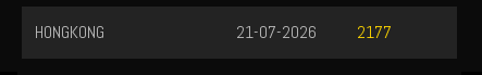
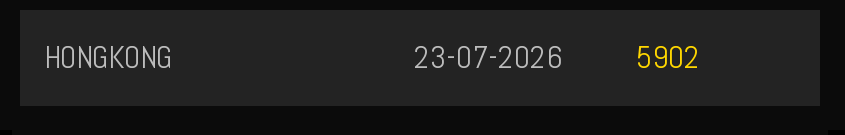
[236,21,317,43] 21-07-2026 -> [414,38,562,78] 23-07-2026
[357,22,392,43] 2177 -> [636,39,700,79] 5902

